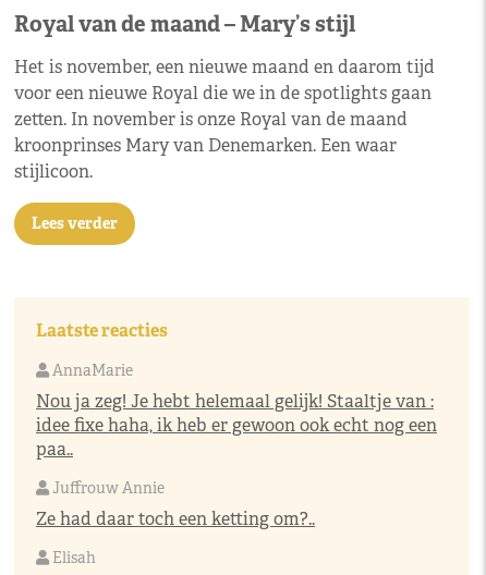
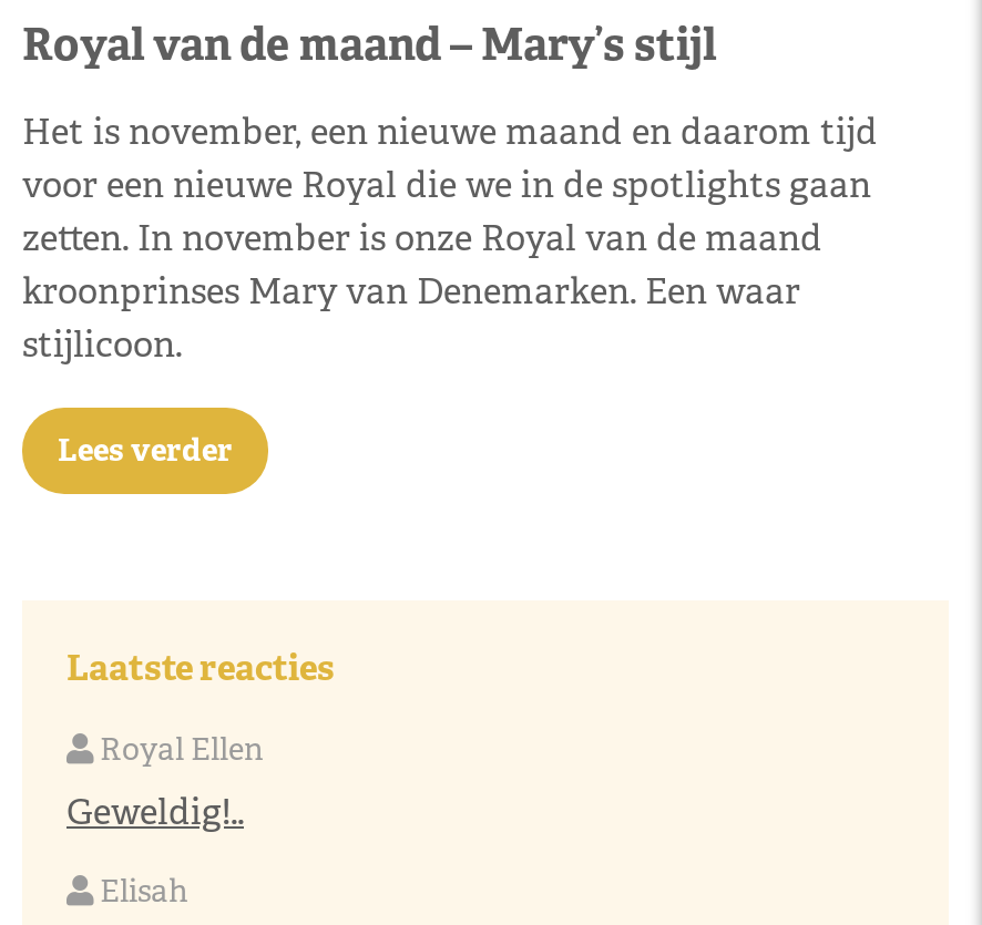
[36,360,437,530] AnnaMarie | Nou ja zeg! Je hebt helemaal gelijk! Staaltje van : | idee fixe haha, ik heb er gewoon ook echt nog een | paa.. | Juffrouw Annie | Ze had daar toch een ketting om?.. -> [67,728,264,835] Royal Ellen | Geweldig!..

